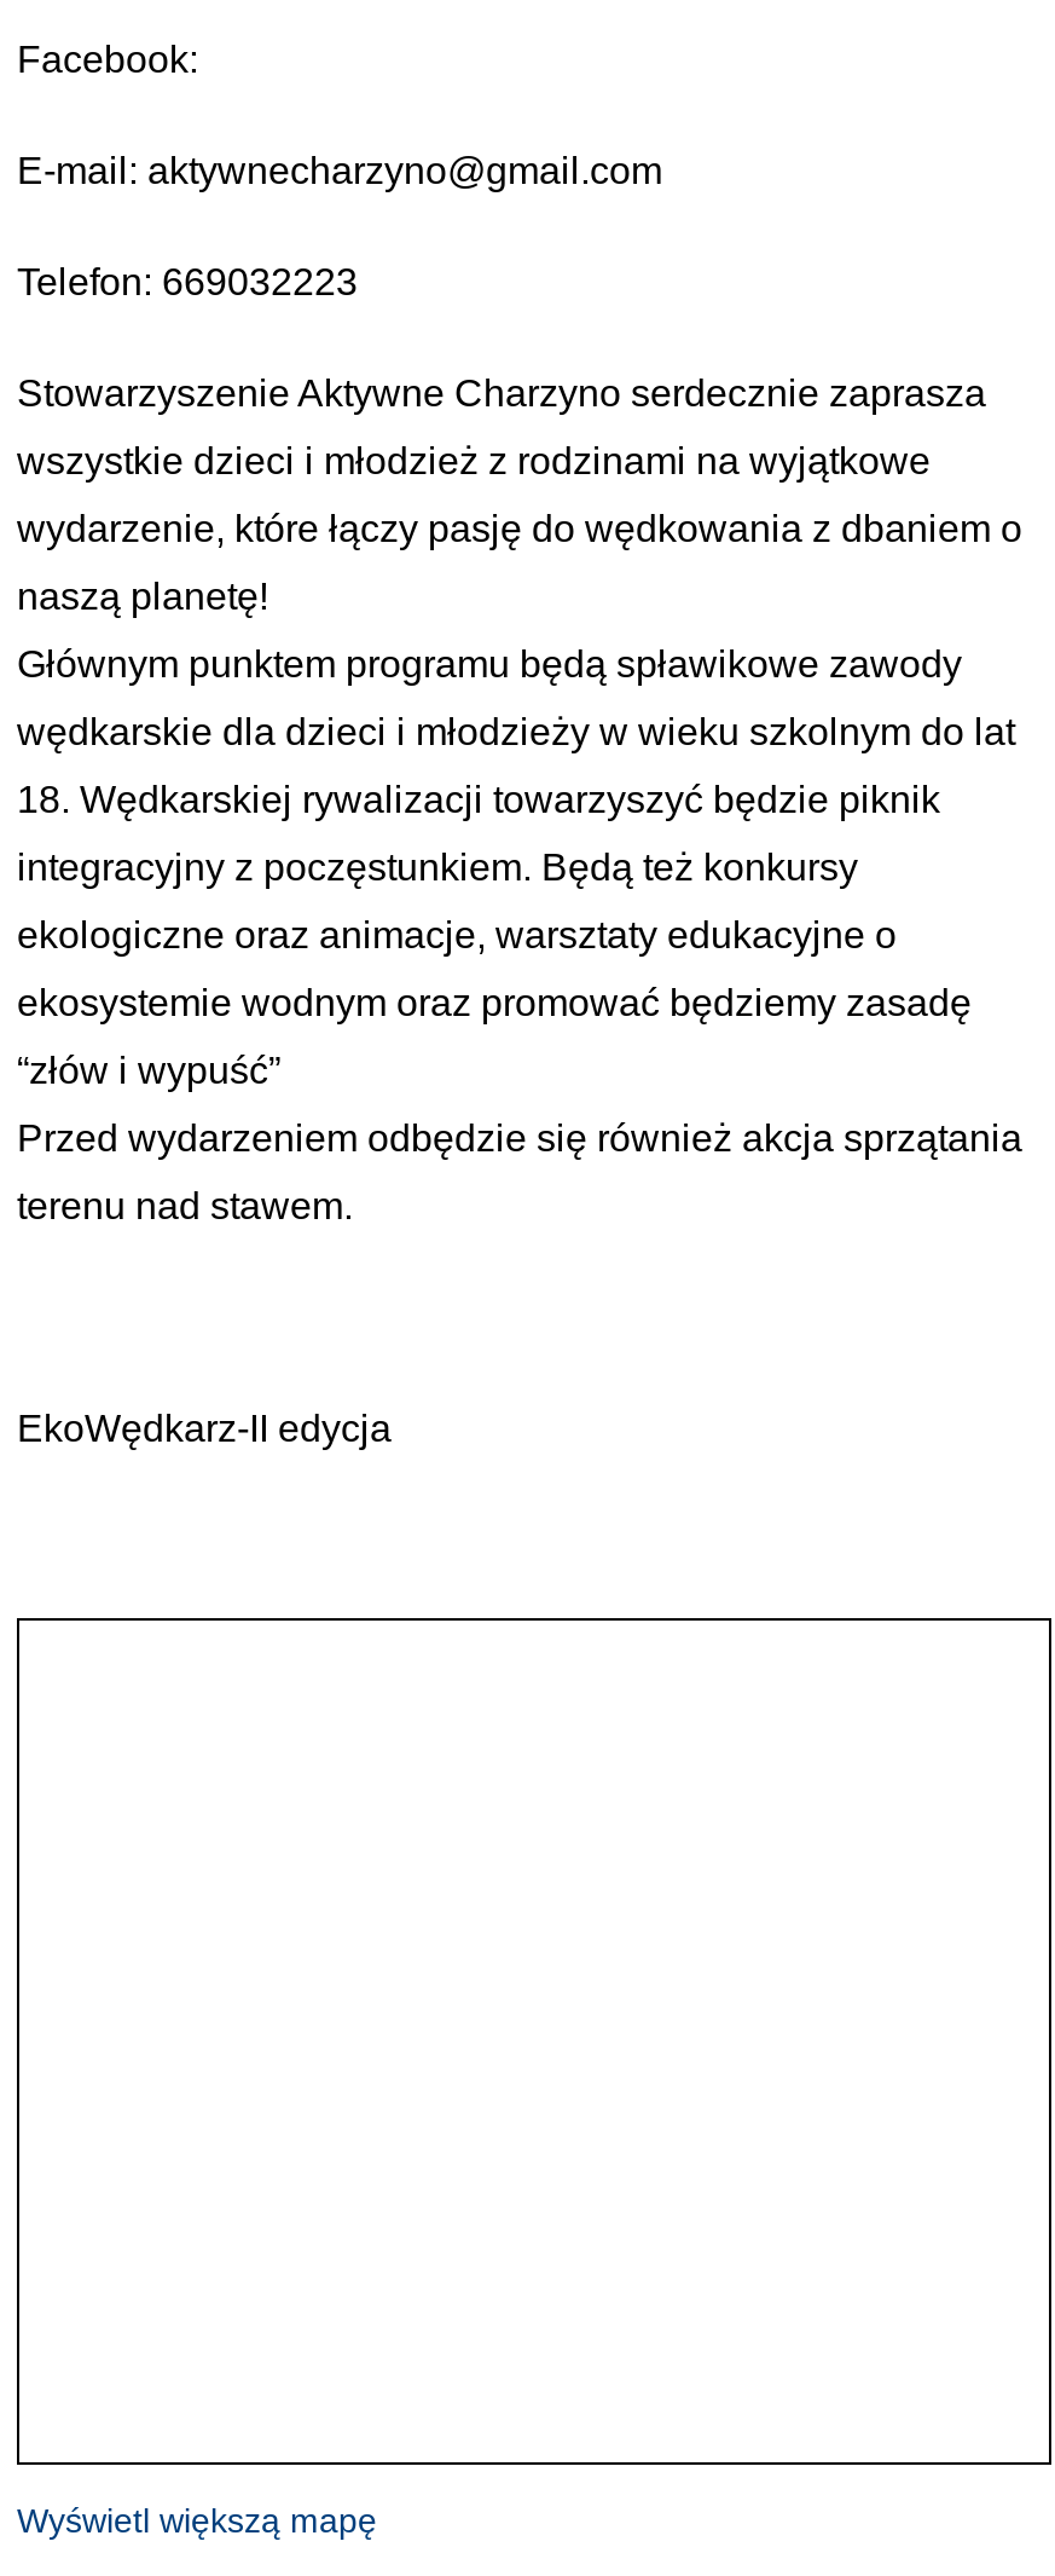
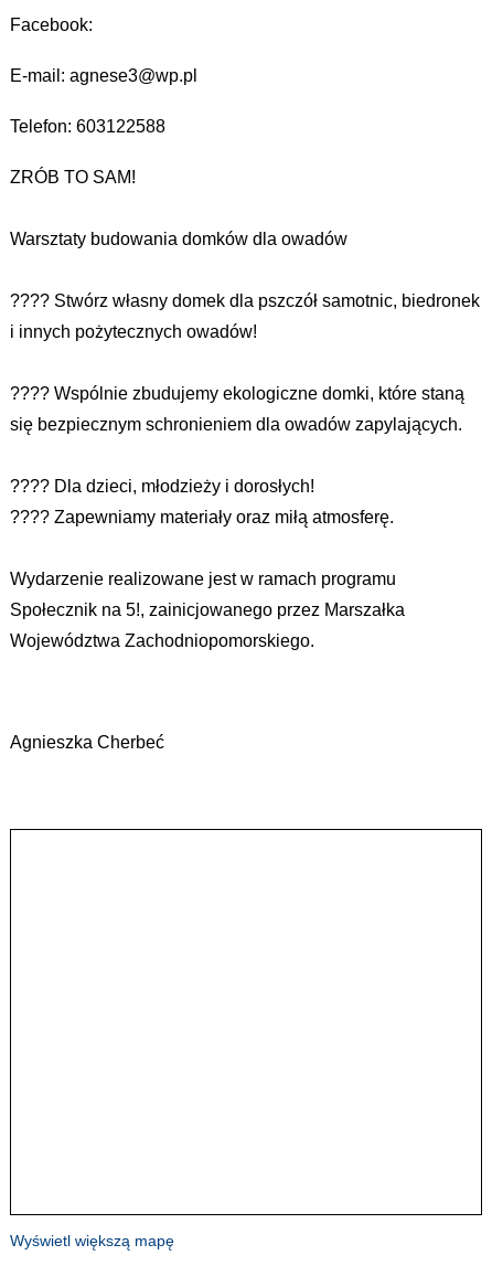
[17,149,1022,1225] E-mail: aktywnecharzyno@gmail.com | Telefon: 669032223 | Stowarzyszenie Aktywne Charzyno serdecznie zaprasza | wszystkie dzieci i młodzież z rodzinami na wyjątkowe | wydarzenie, które łączy pasję do wędkowania z dbaniem o | naszą planetę! | Głównym punktem programu będą spławikowe zawody | wędkarskie dla dzieci i młodzieży w wieku szkolnym do lat | 18. Wędkarskiej rywalizacji towarzyszyć będzie piknik | integracyjny z poczęstunkiem. Będą też konkursy | ekologiczne oraz animacje, warsztaty edukacyjne o | ekosystemie wodnym oraz promować będziemy zasadę | “złów i wypuść” | Przed wydarzeniem odbędzie się również akcja sprzątania | terenu nad stawem. -> [10,66,480,650] E-mail: agnese3@wp.pl | Telefon: 603122588 | ZRÓB TO SAM! | Warsztaty budowania domków dla owadów | ???? Stwórz własny domek dla pszczół samotnic, biedronek | i innych pożytecznych owadów! | ???? Wspólnie zbudujemy ekologiczne domki, które staną | się bezpiecznym schronieniem dla owadów zapylających. | ???? Dla dzieci, młodzieży i dorosłych! | ???? Zapewniamy materiały oraz miłą atmosferę. | Wydarzenie realizowane jest w ramach programu | Społecznik na 5!, zainicjowanego przez Marszałka | Województwa Zachodniopomorskiego.
[17,1407,392,1448] EkoWędkarz-II edycja -> [10,733,164,752] Agnieszka Cherbeć

